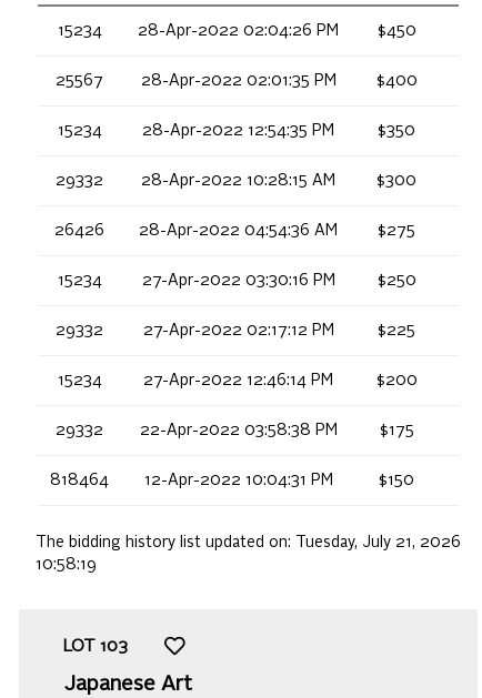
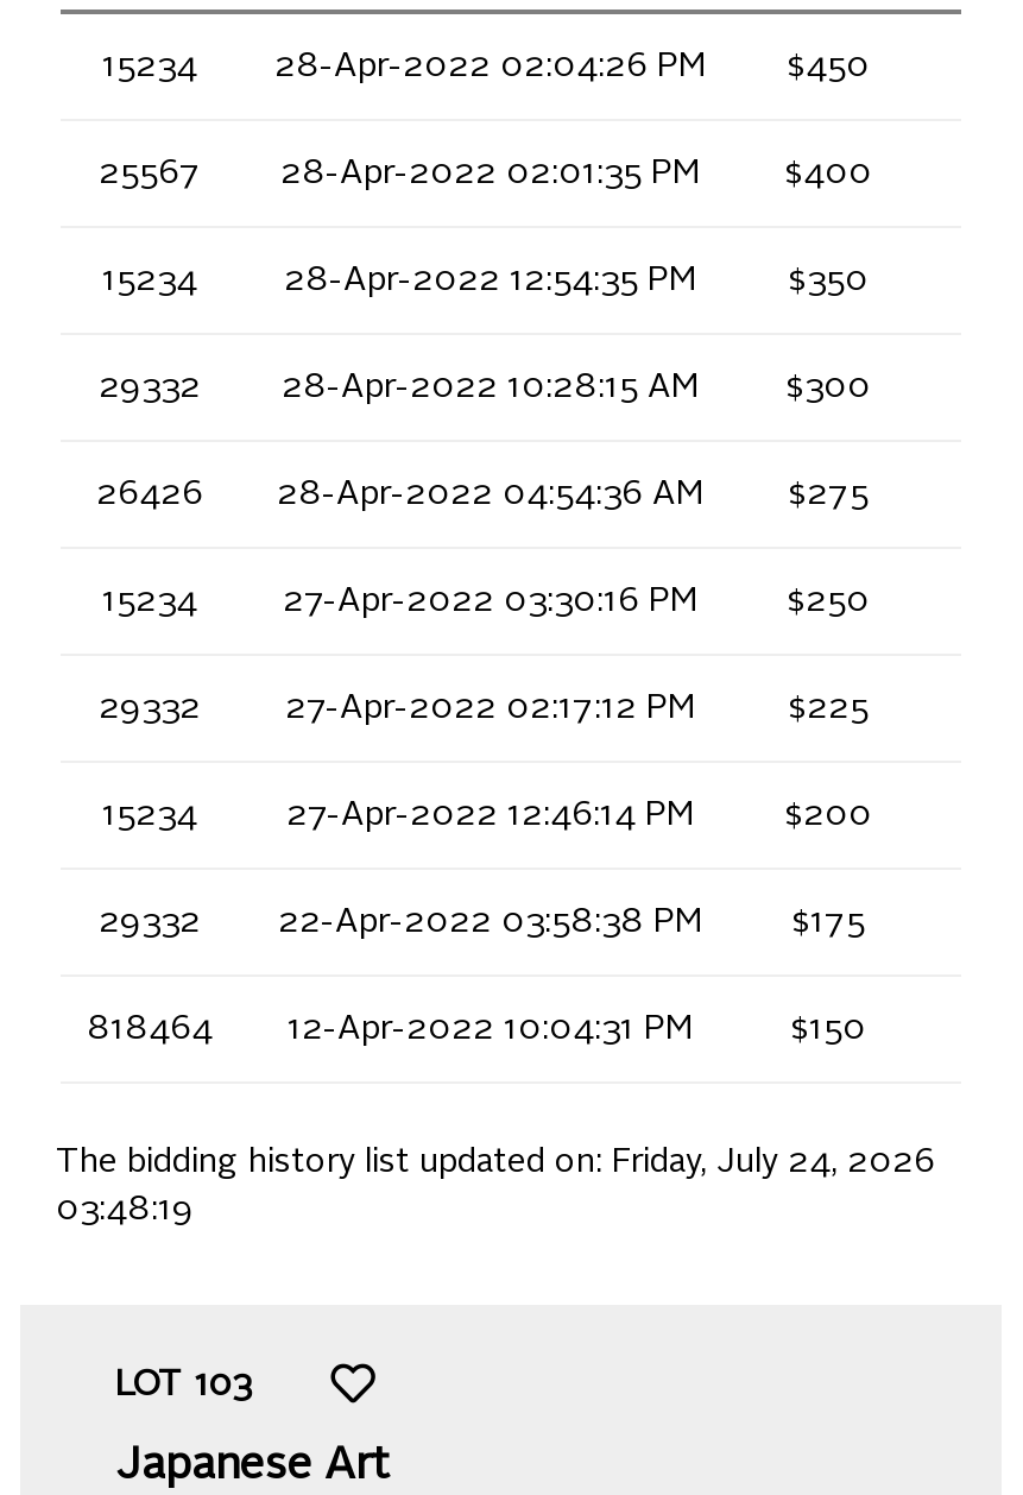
[36,535,461,551] The bidding history list updated on: Tuesday, July 21, 2026 -> [56,1146,935,1179] The bidding history list updated on: Friday, July 24, 2026
[36,557,97,573] 10:58:19 -> [56,1193,194,1227] 03:48:19

